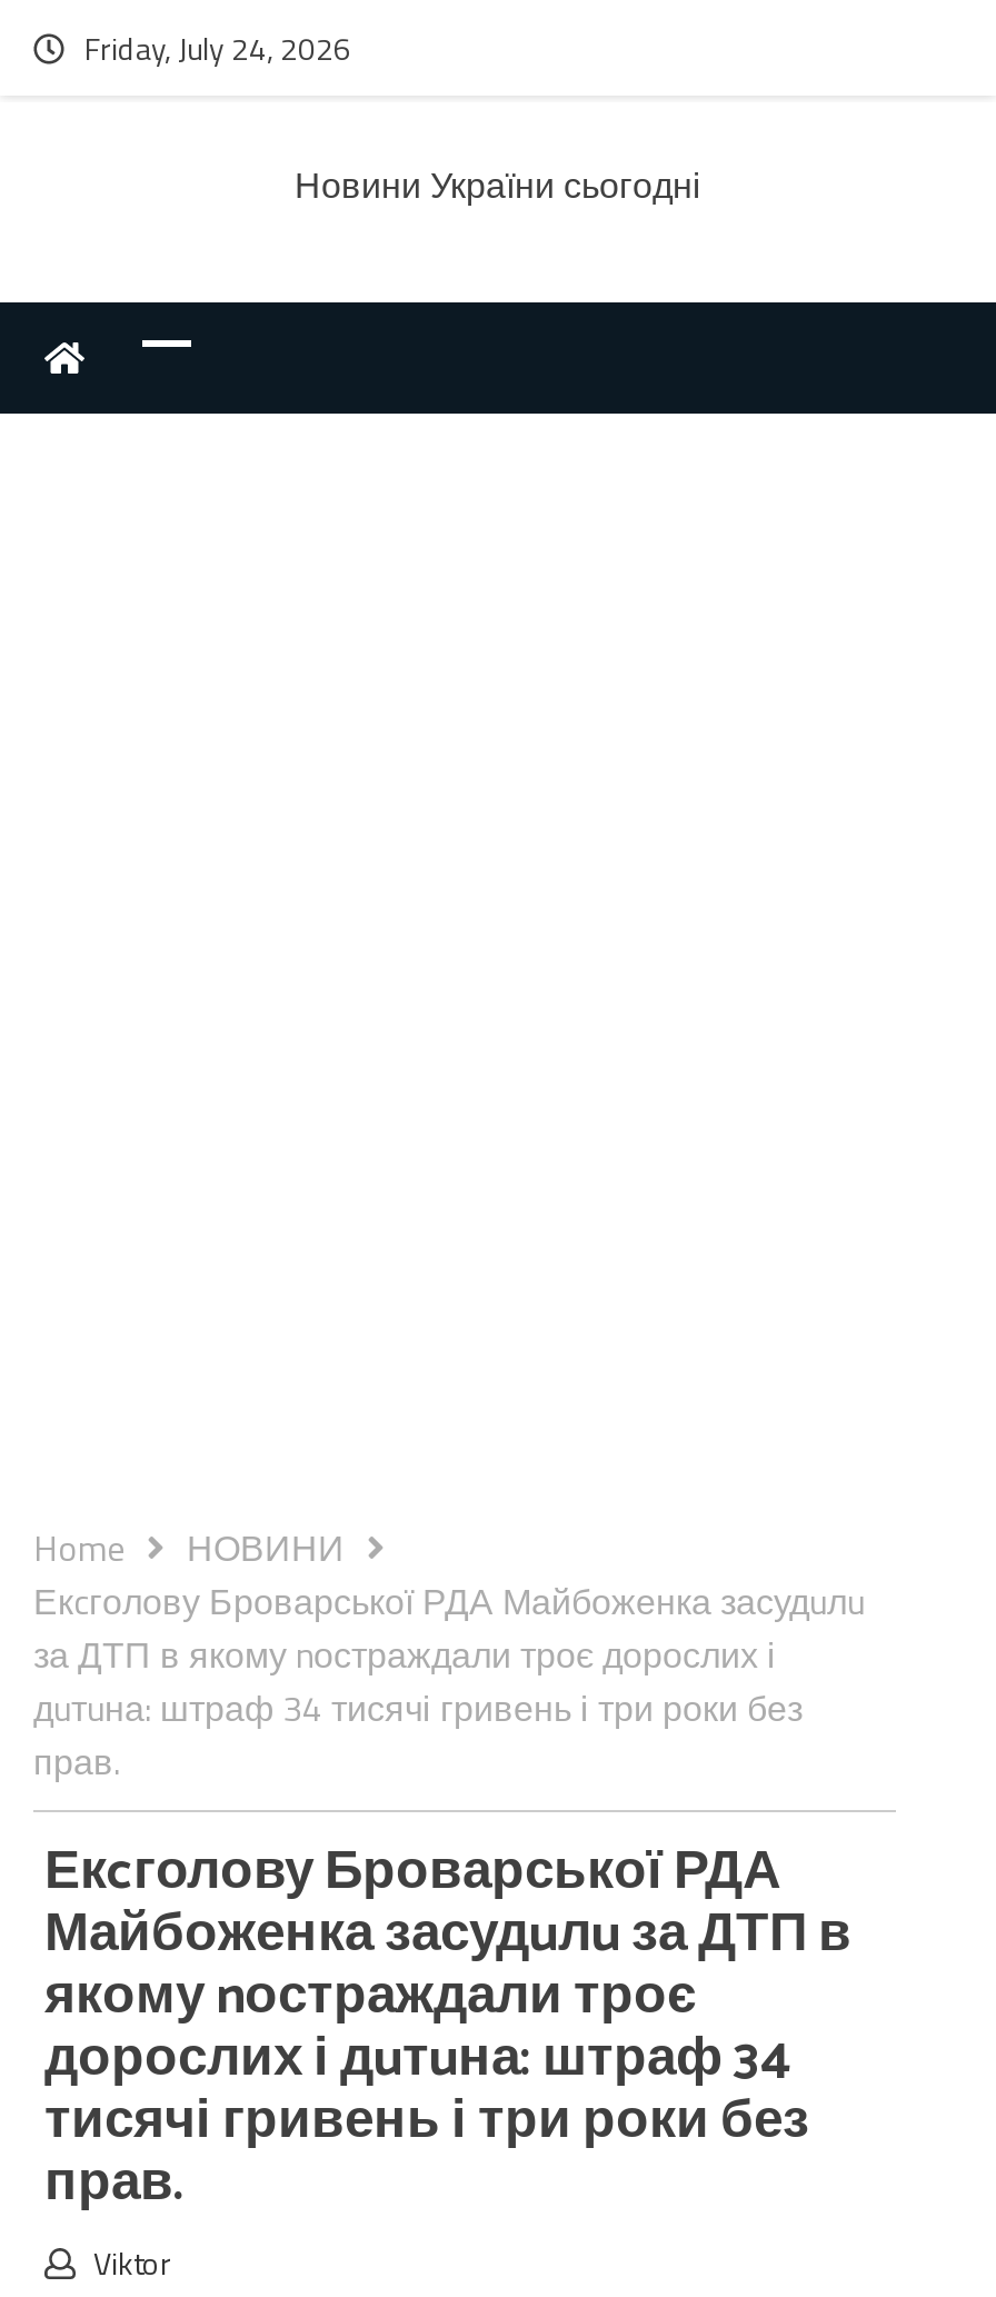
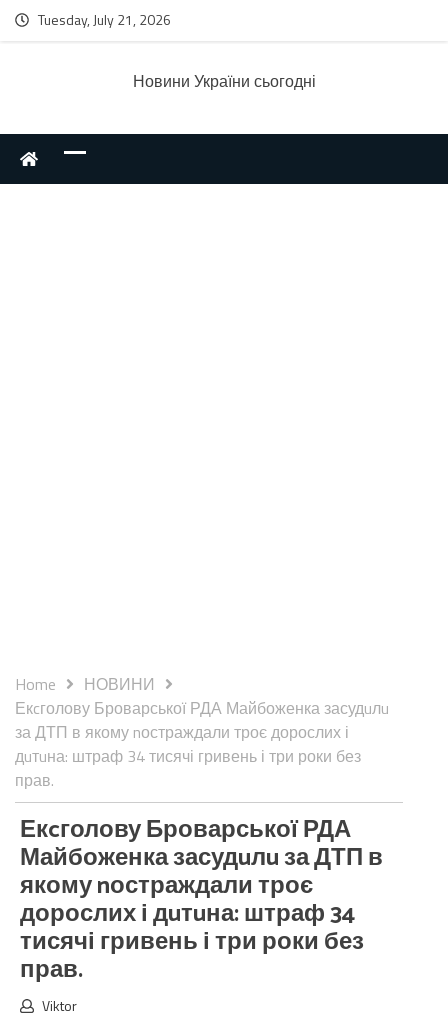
[84,24,351,71] Friday, July 24, 2026 -> [38,9,171,30] Tuesday, July 21, 2026

